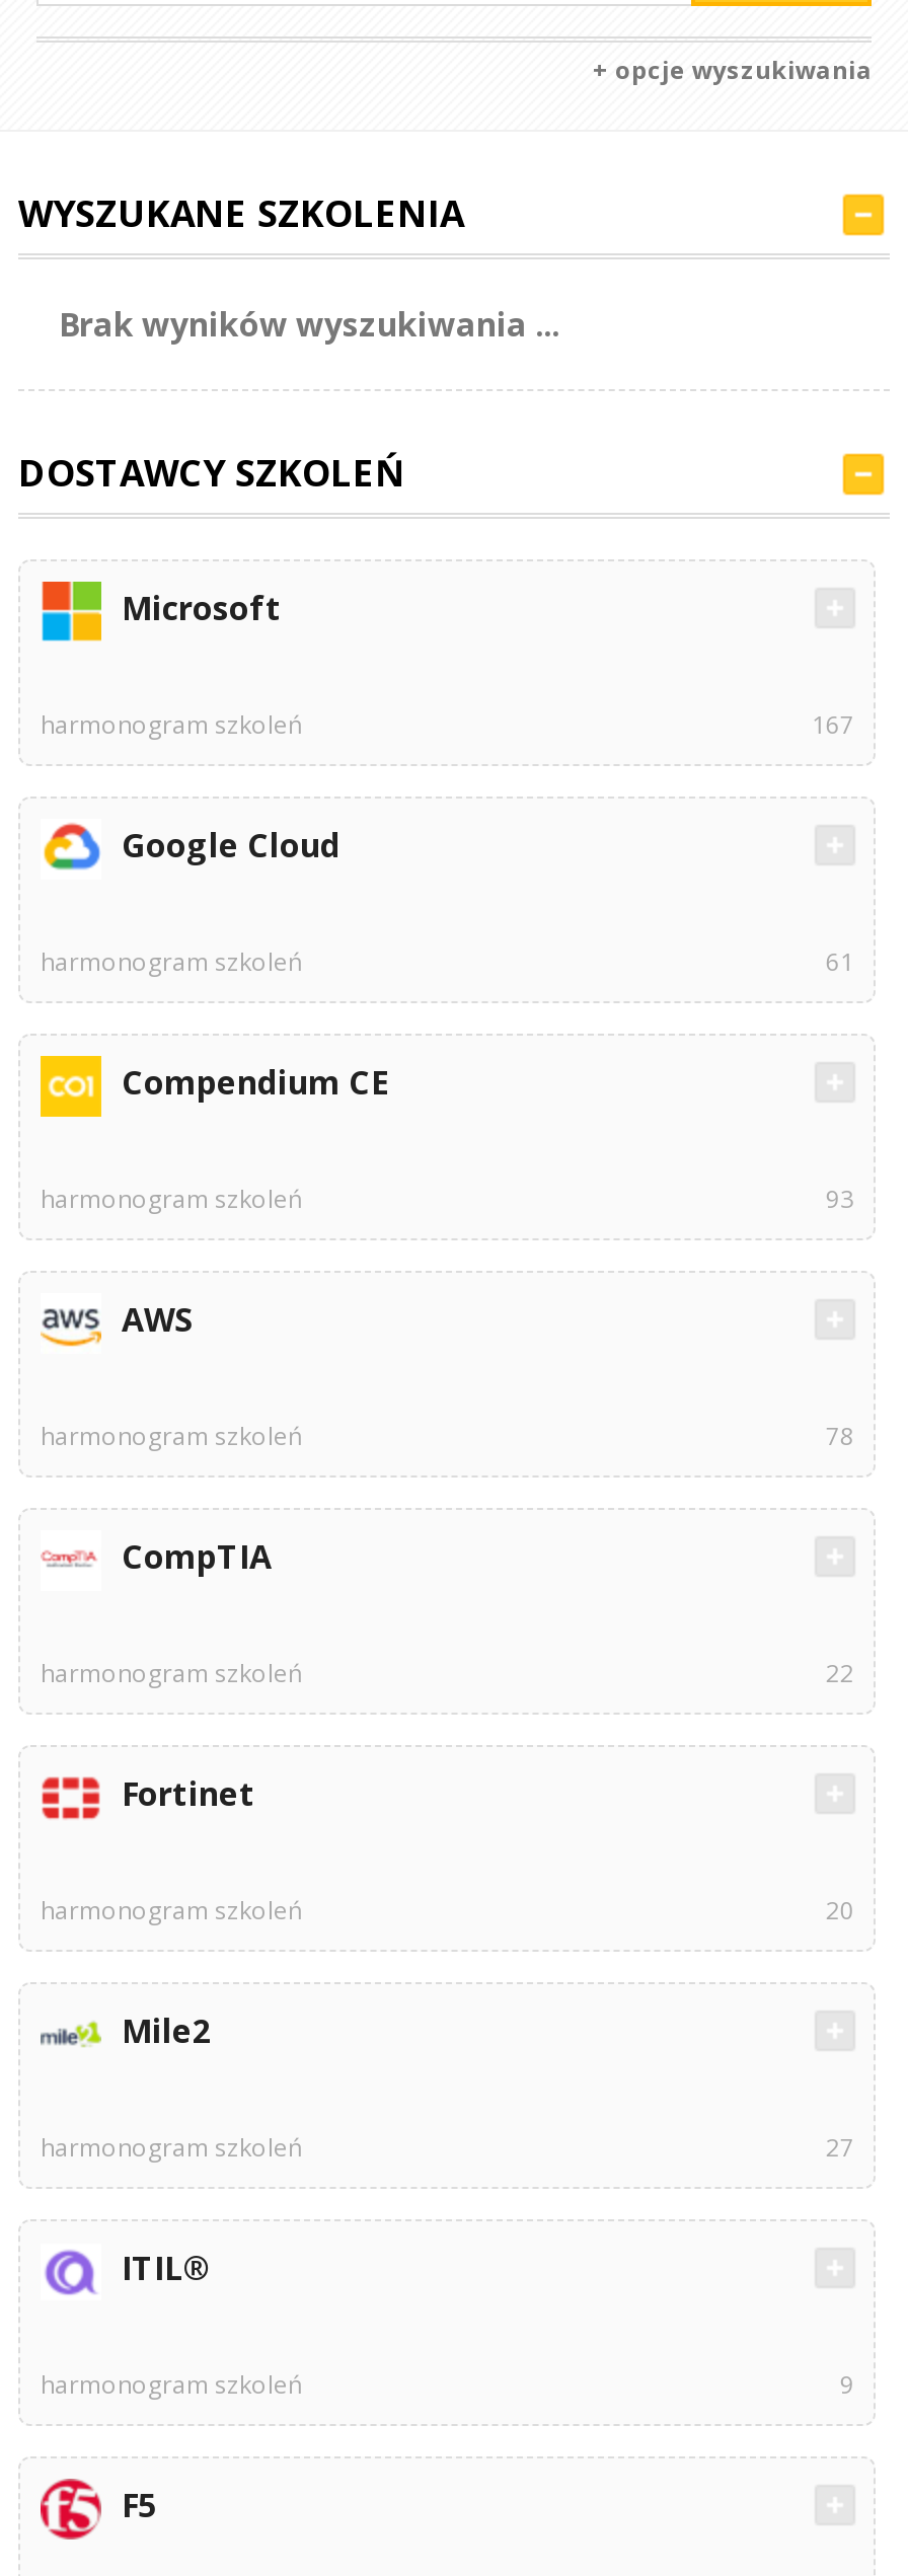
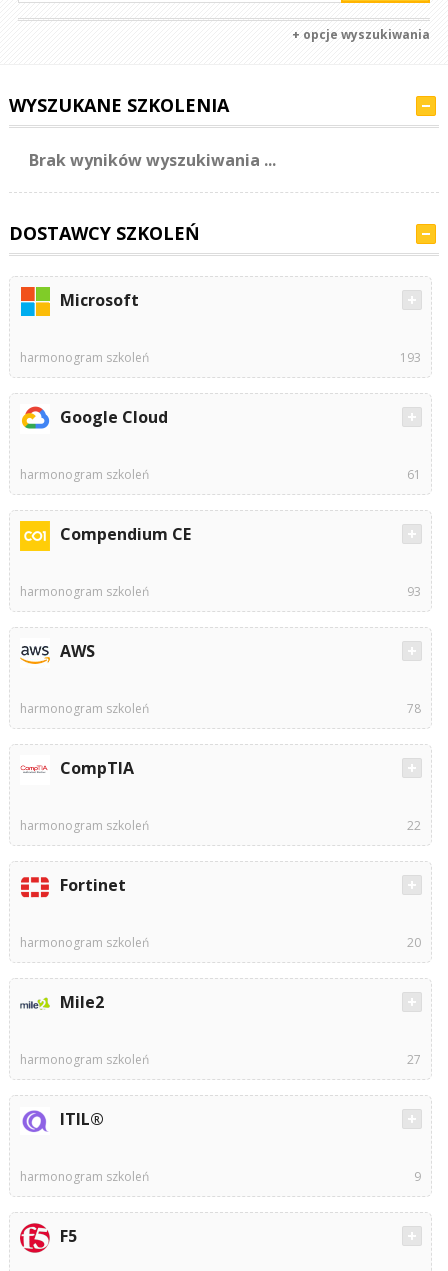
[812,707,854,742] 167 -> [400,349,421,366] 193

